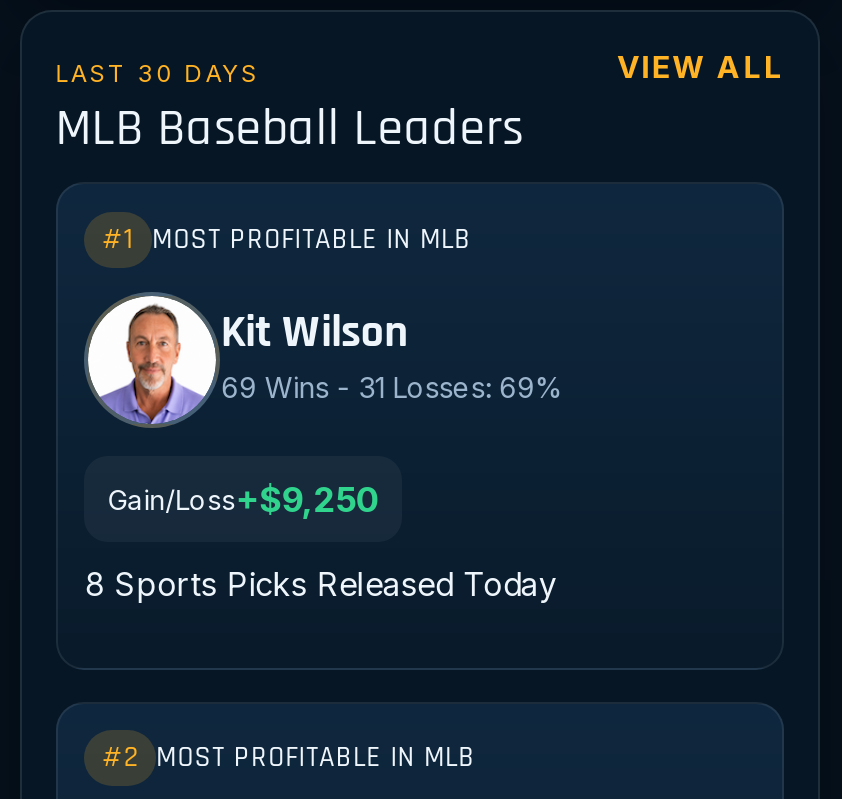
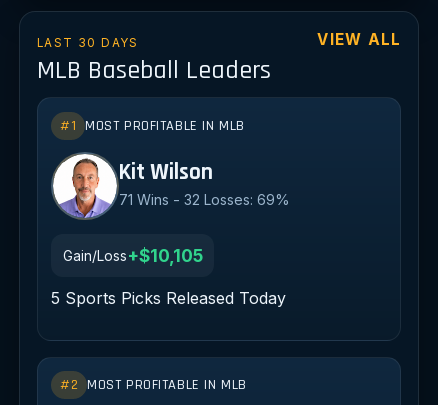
[221,371,565,405] 69 Wins - 31 Losses: 69% -> [119,191,290,208] 71 Wins - 32 Losses: 69%
[107,478,379,520] Gain/Loss+$9,250 -> [63,245,203,266] Gain/Loss+$10,105
[85,564,557,604] 8 Sports Picks Released Today -> [51,288,286,308] 5 Sports Picks Released Today

